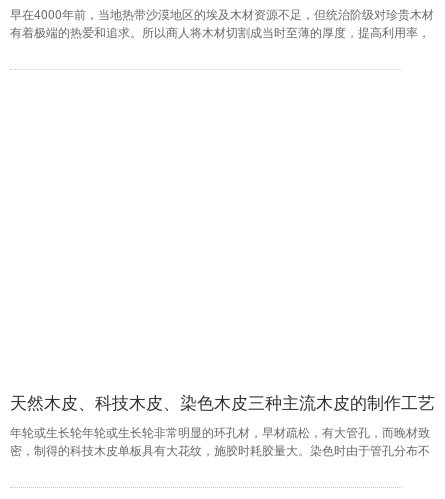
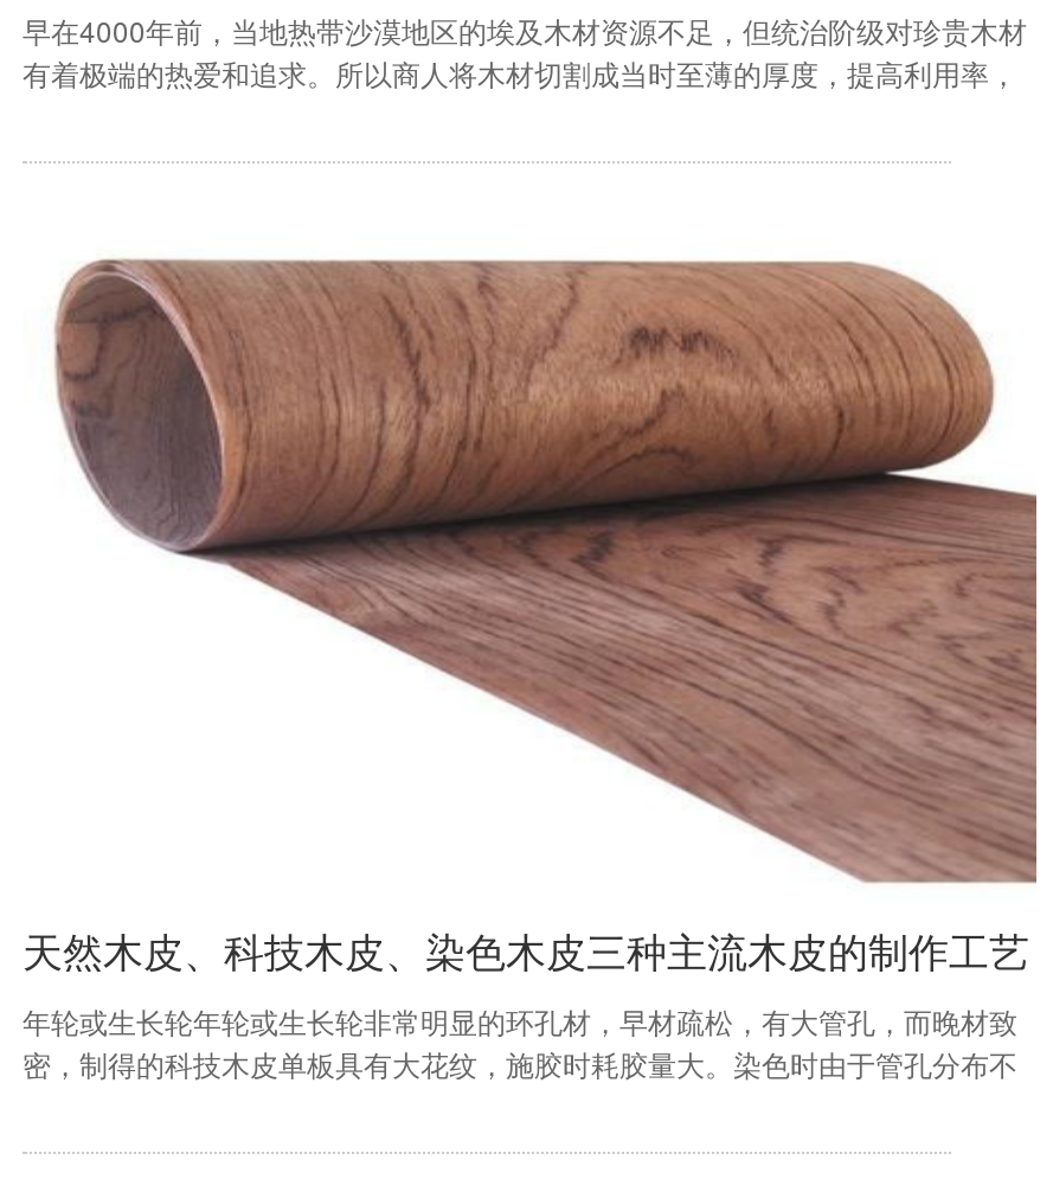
none -> [53,256,1039,886] [image]

